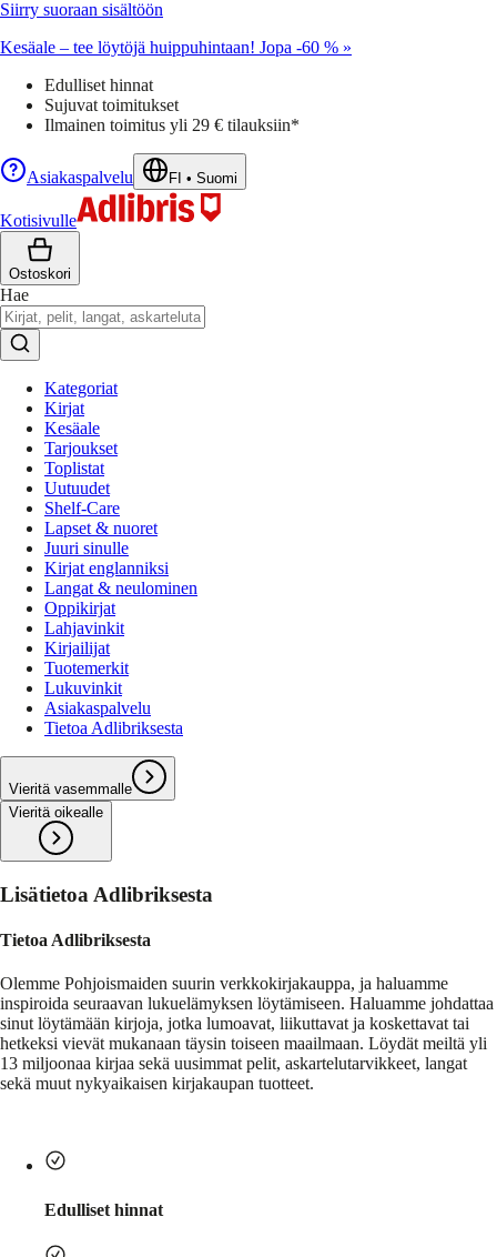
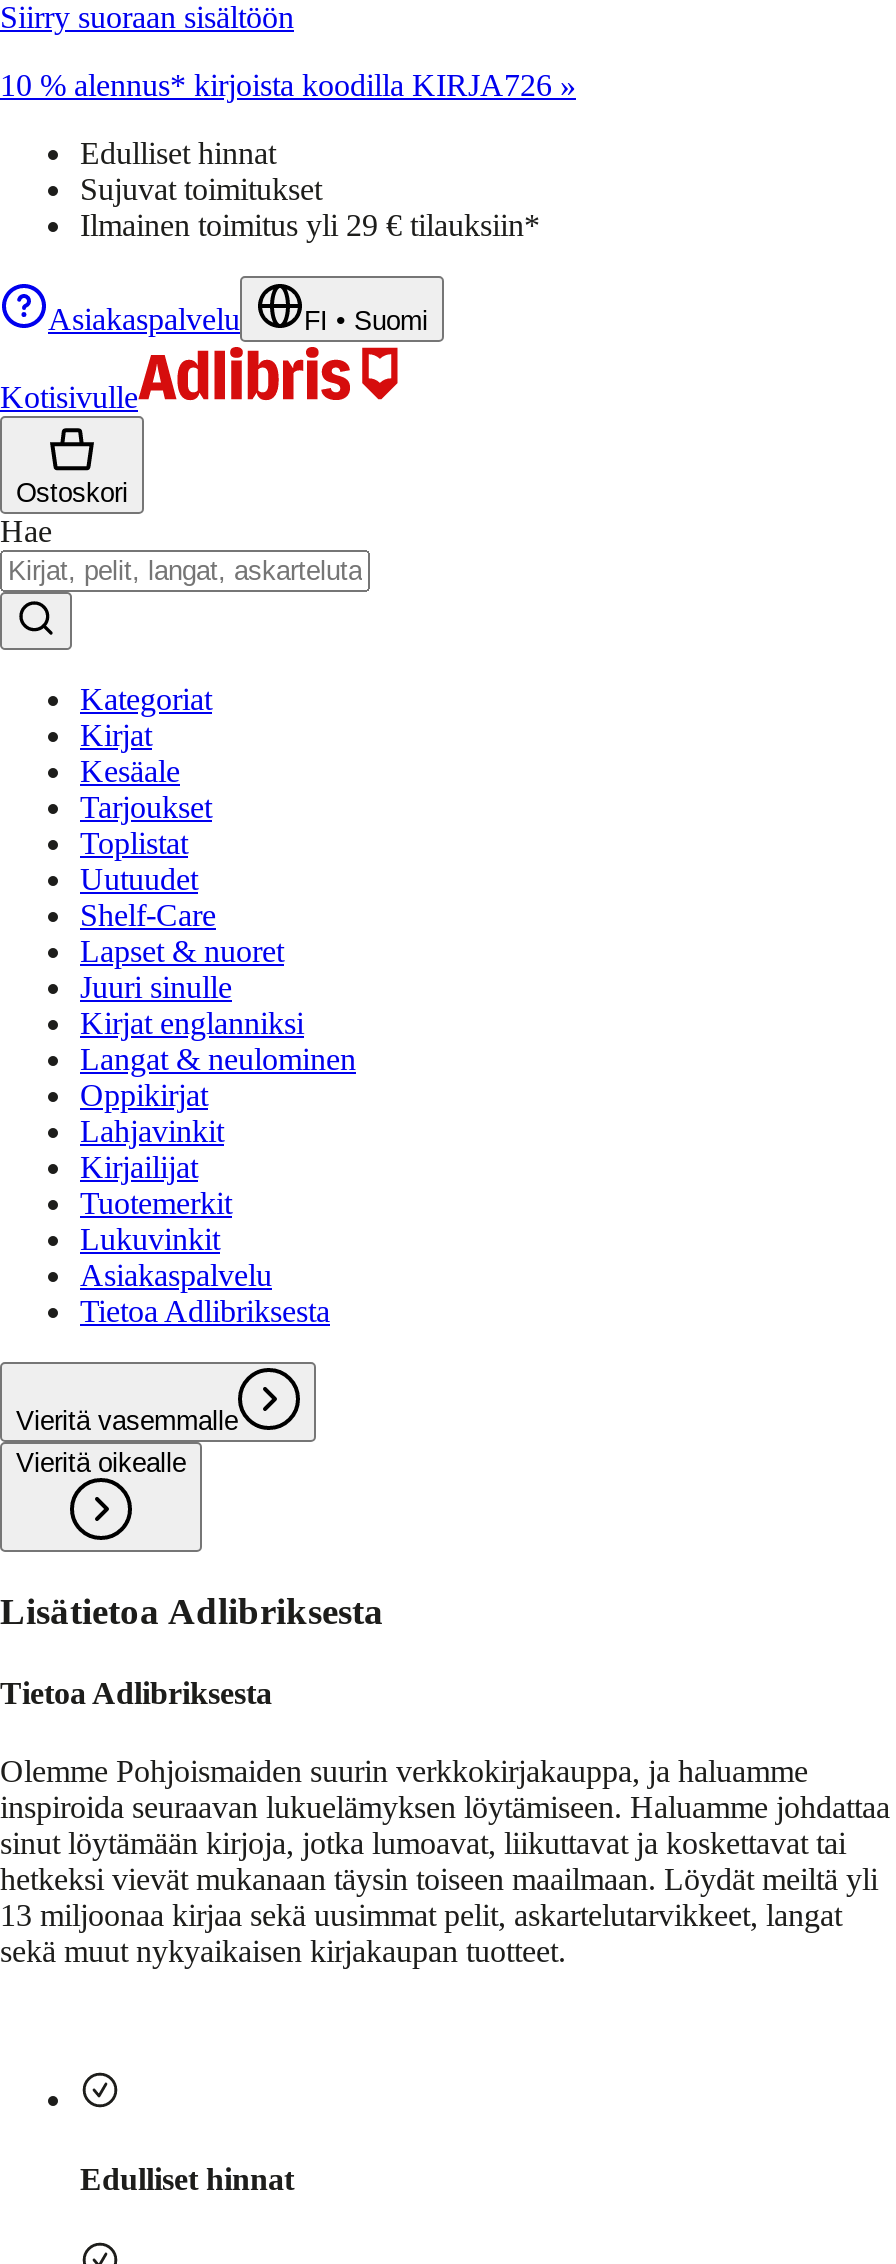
[0,38,352,57] Kesäale – tee löytöjä huippuhintaan! Jopa -60 % » -> [0,68,576,102] 10 % alennus* kirjoista koodilla KIRJA726 »

